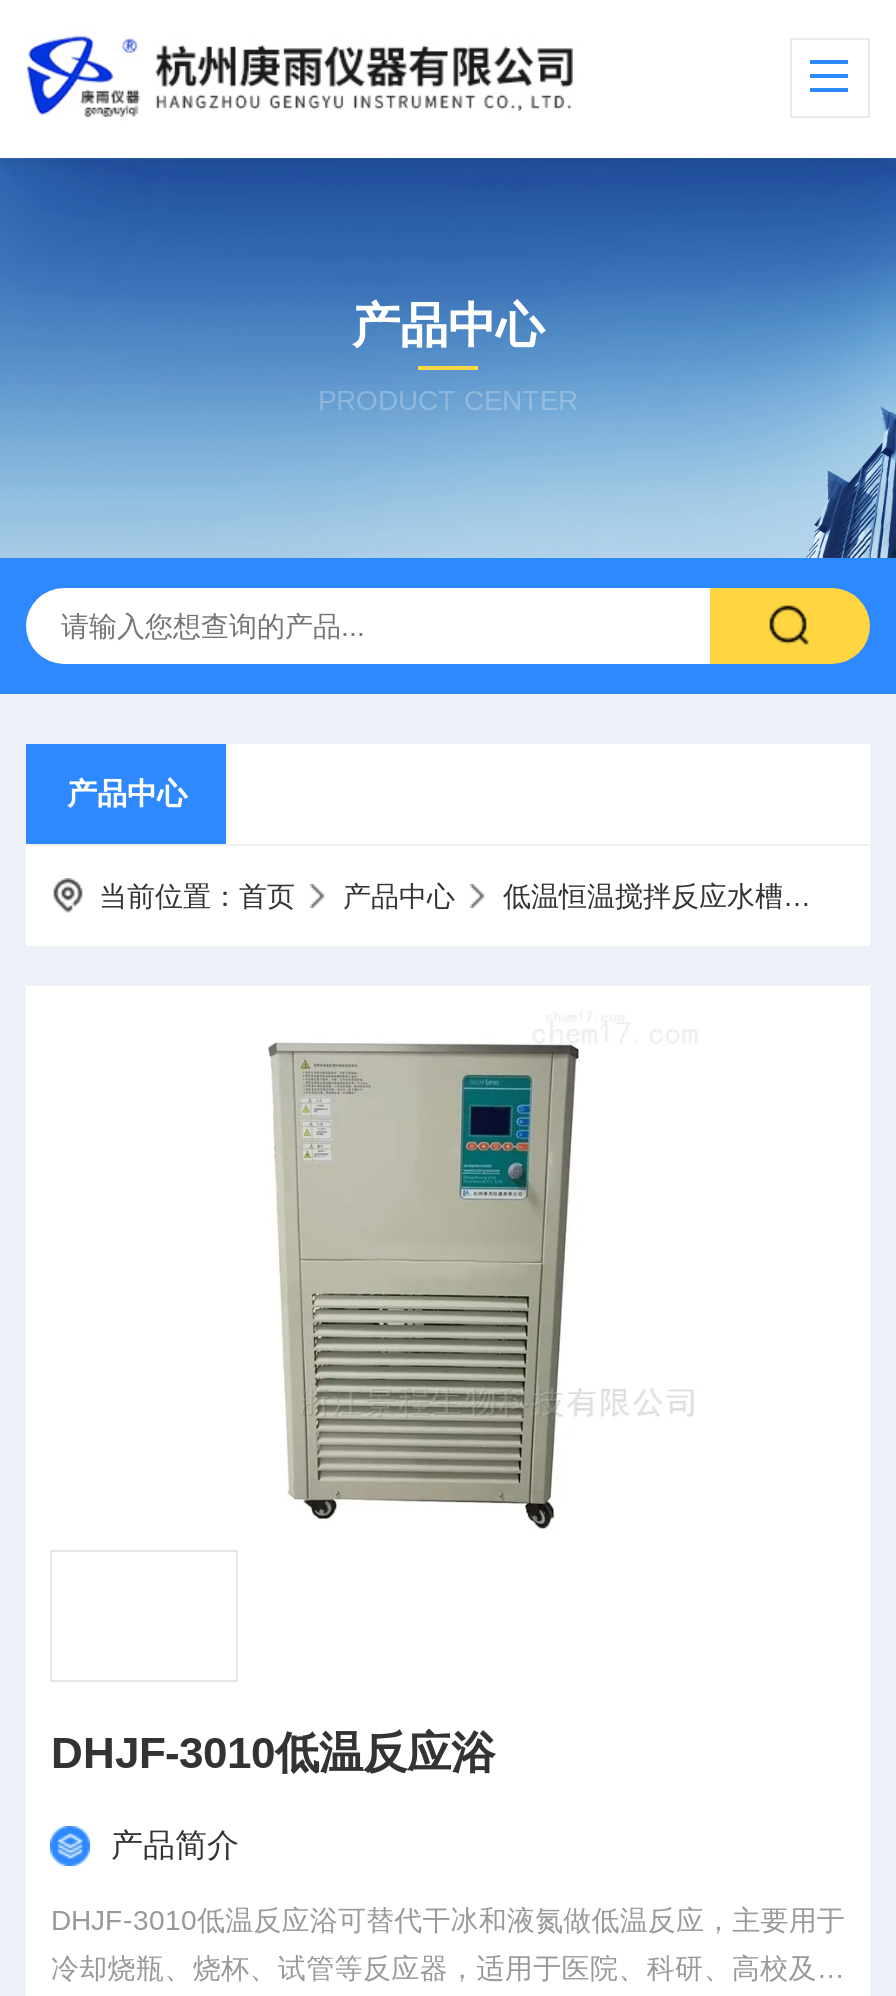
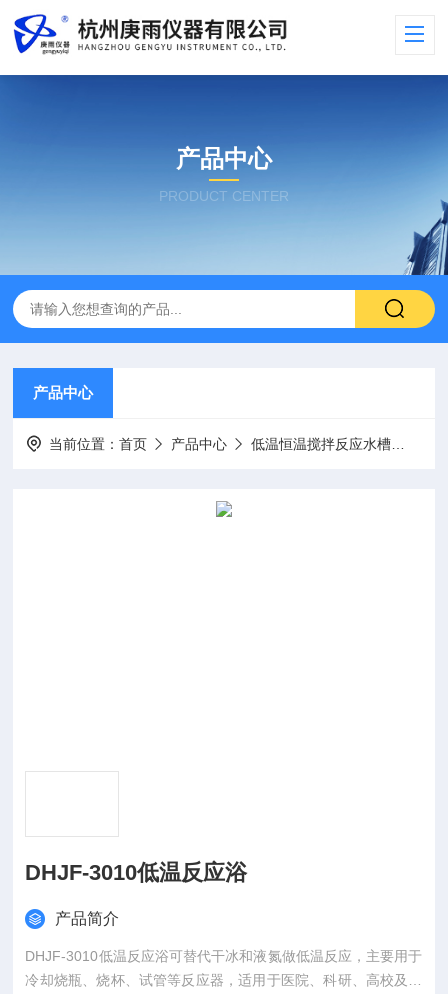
[266,1012,580,1530] [image] -> none

